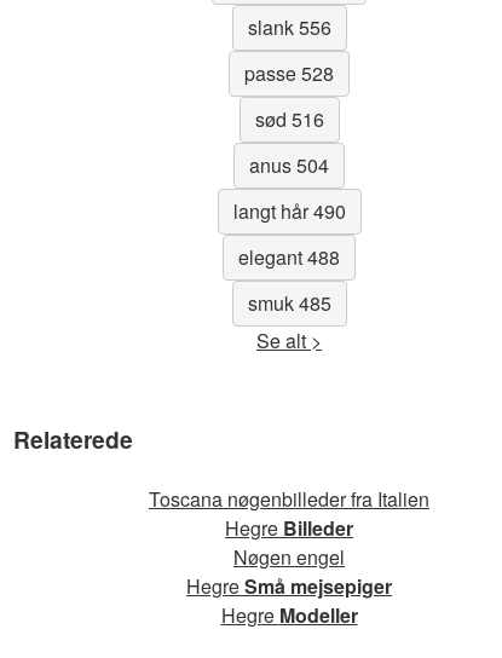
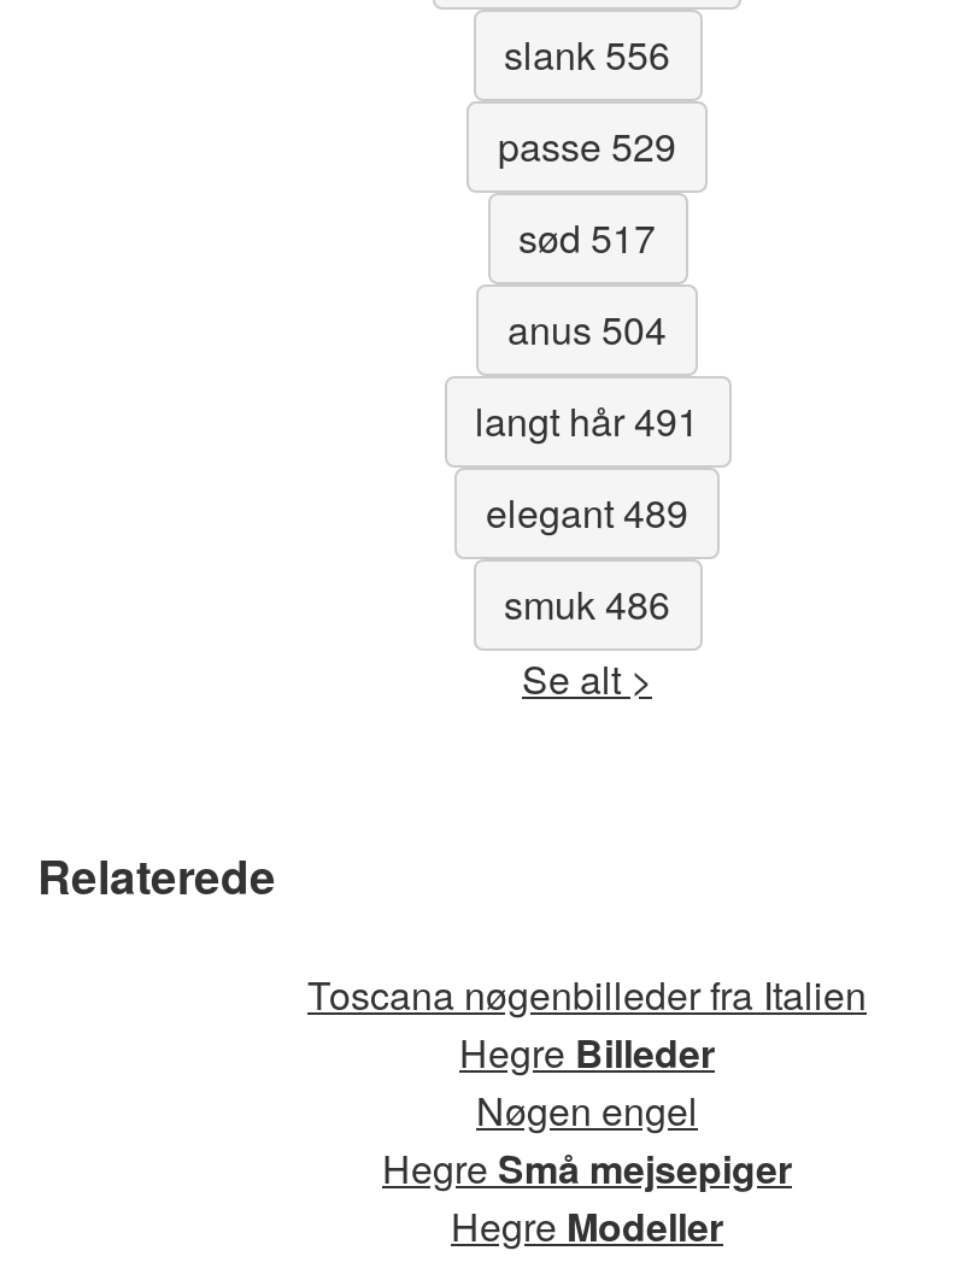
[244,59,334,87] passe 528 -> [498,118,676,174] passe 529
[255,105,324,133] sød 516 -> [518,210,656,265] sød 517
[233,197,345,225] langt hår 490 -> [475,393,699,449] langt hår 491
[238,243,340,271] elegant 488 -> [486,485,688,540] elegant 489
[247,289,331,317] smuk 485 -> [504,576,670,632] smuk 486

